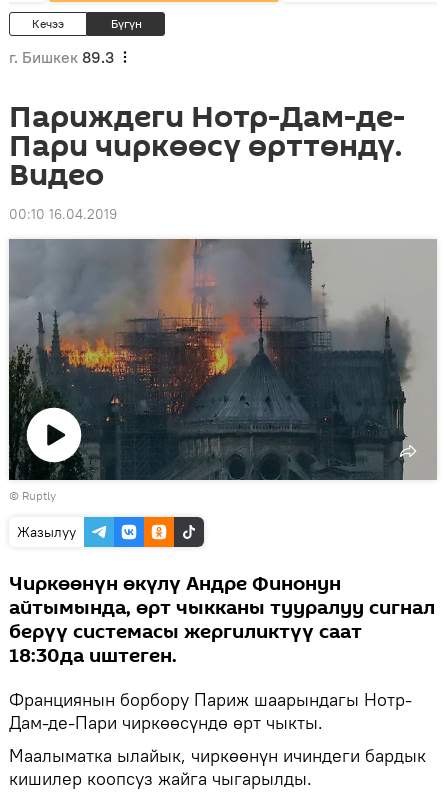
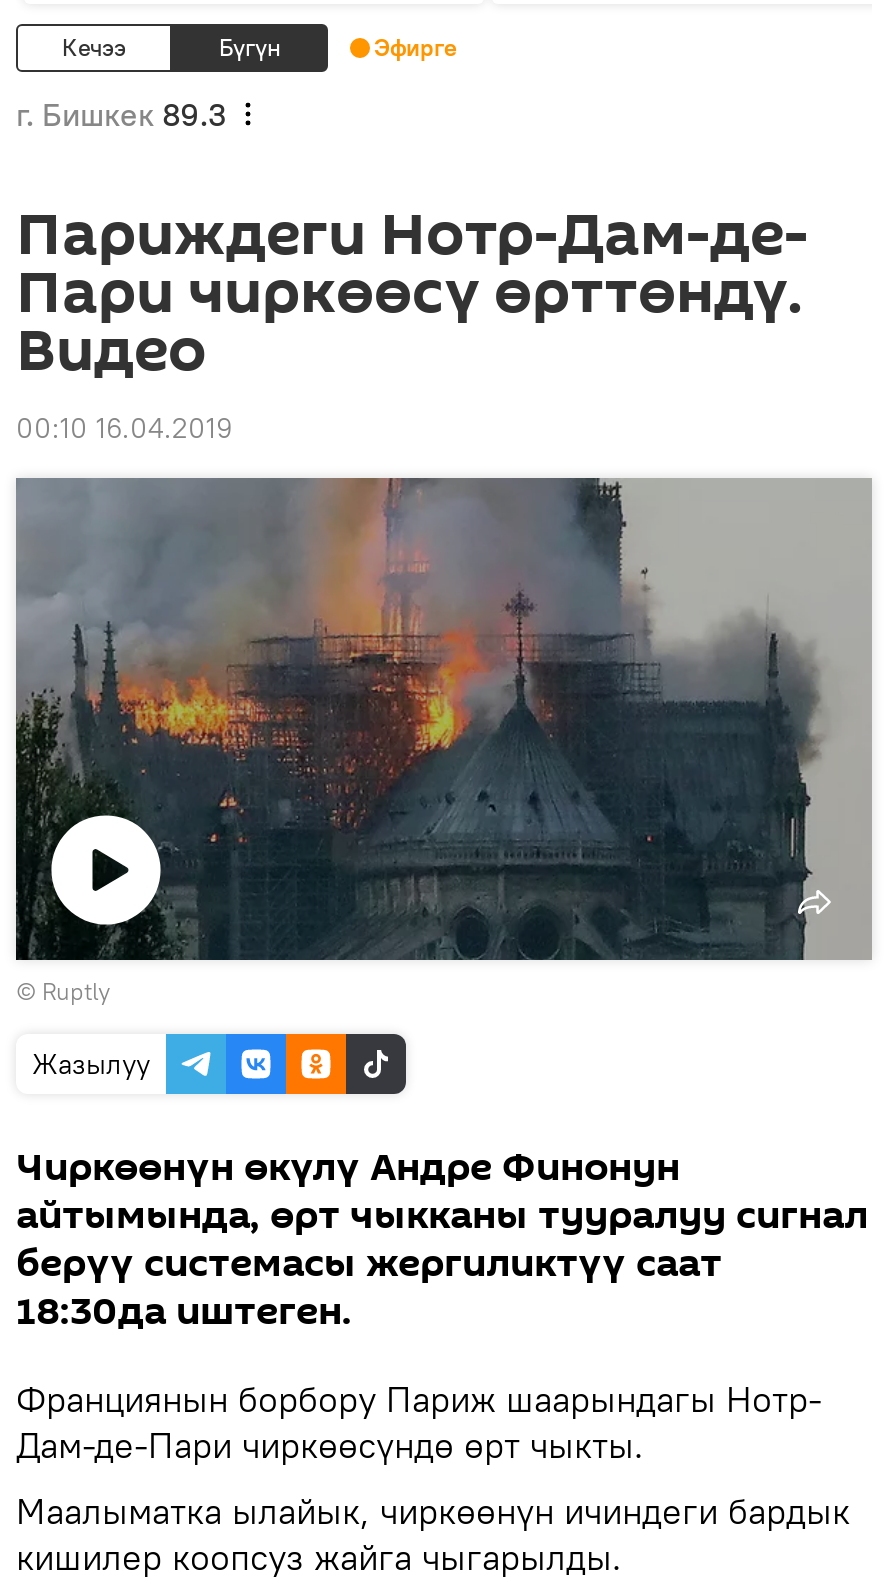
none -> [374,32,456,62] Эфирге

